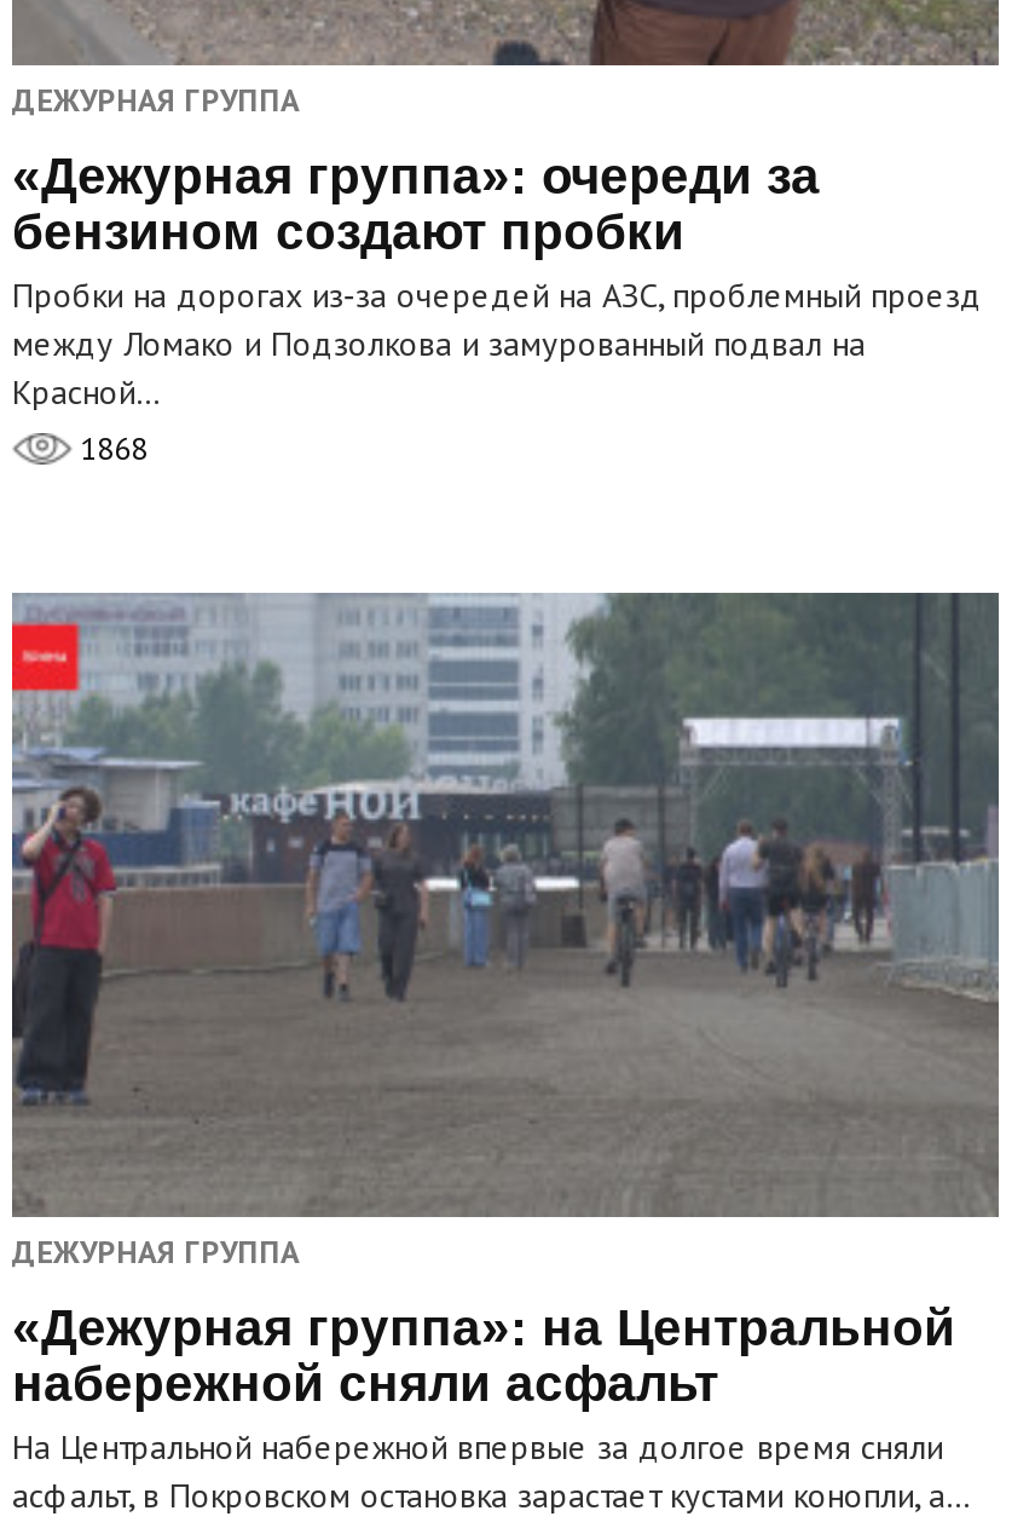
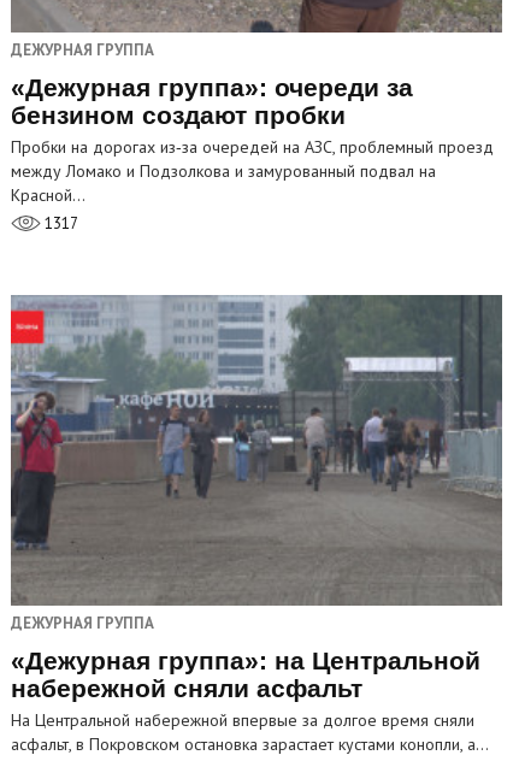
[73,428,148,469] 1868 -> [41,213,78,233] 1317

